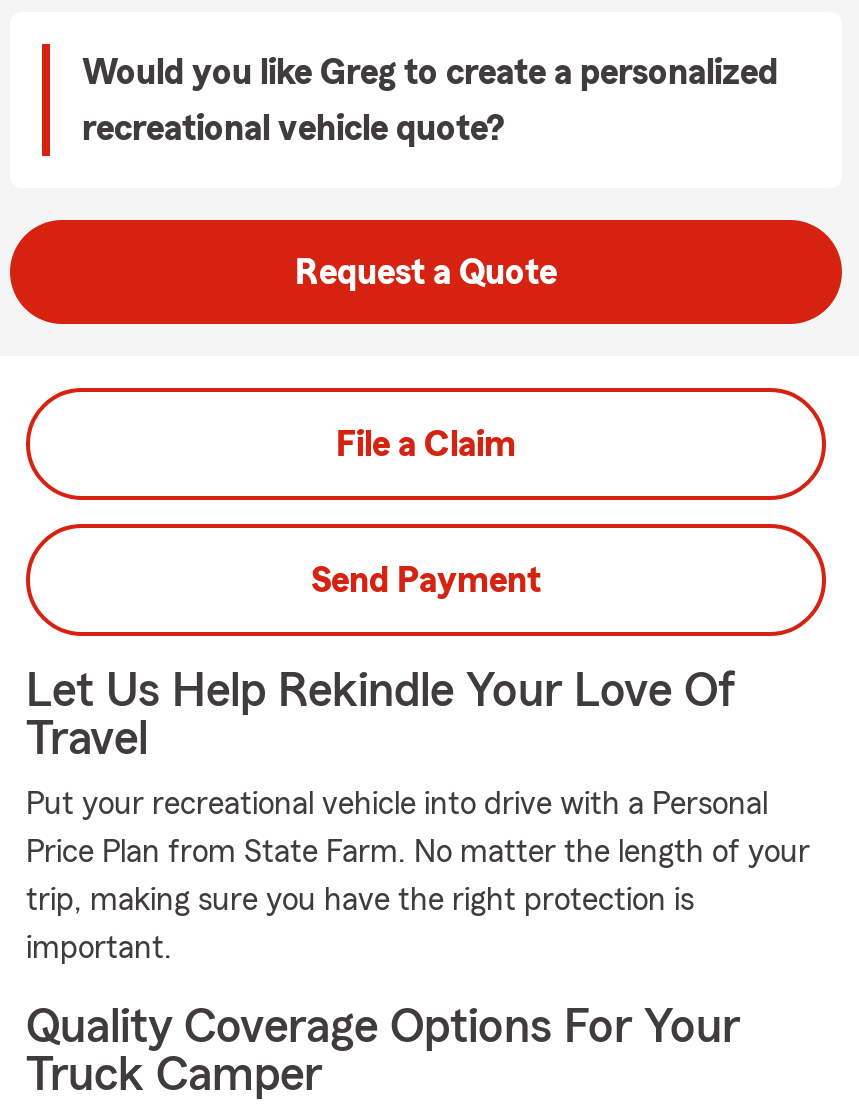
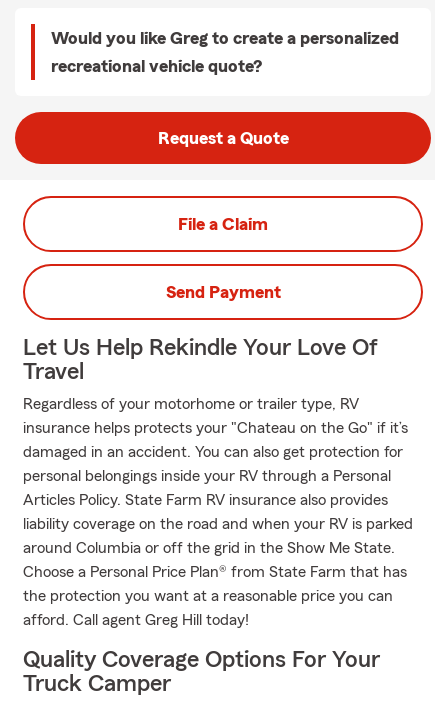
[26,788,810,964] Put your recreational vehicle into drive with a Personal | Price Plan from State Farm. No matter the length of your | trip, making sure you have the right protection is | important. -> [23,396,413,628] Regardless of your motorhome or trailer type, RV | insurance helps protects your "Chateau on the Go" if it’s | damaged in an accident. You can also get protection for | personal belongings inside your RV through a Personal | Articles Policy. State Farm RV insurance also provides | liability coverage on the road and when your RV is parked | around Columbia or off the grid in the Show Me State. | Choose a Personal Price Plan® from State Farm that has | the protection you want at a reasonable price you can | afford. Call agent Greg Hill today!

